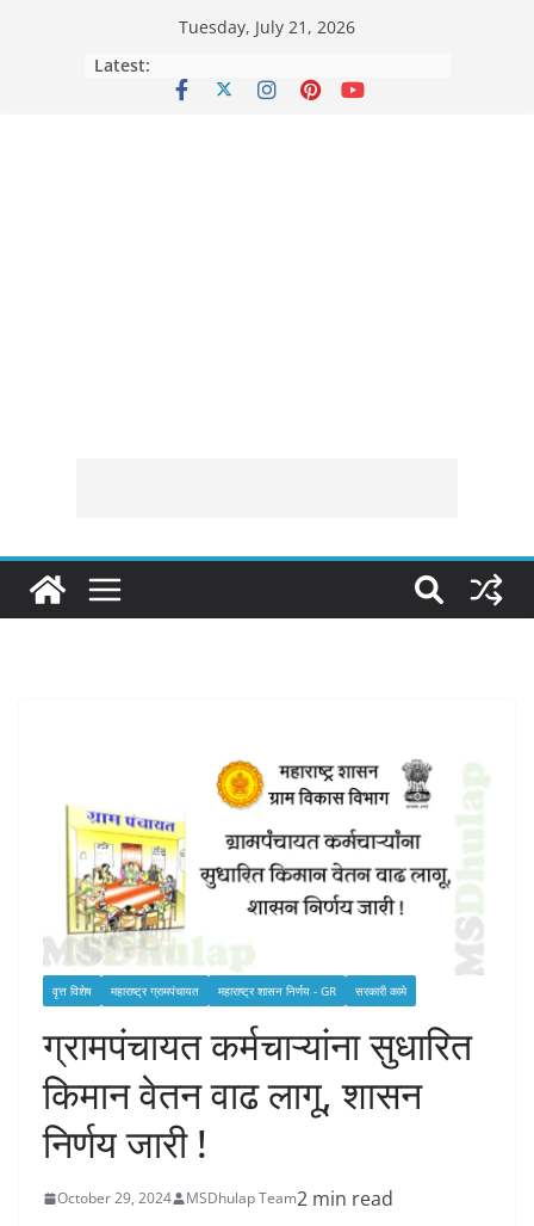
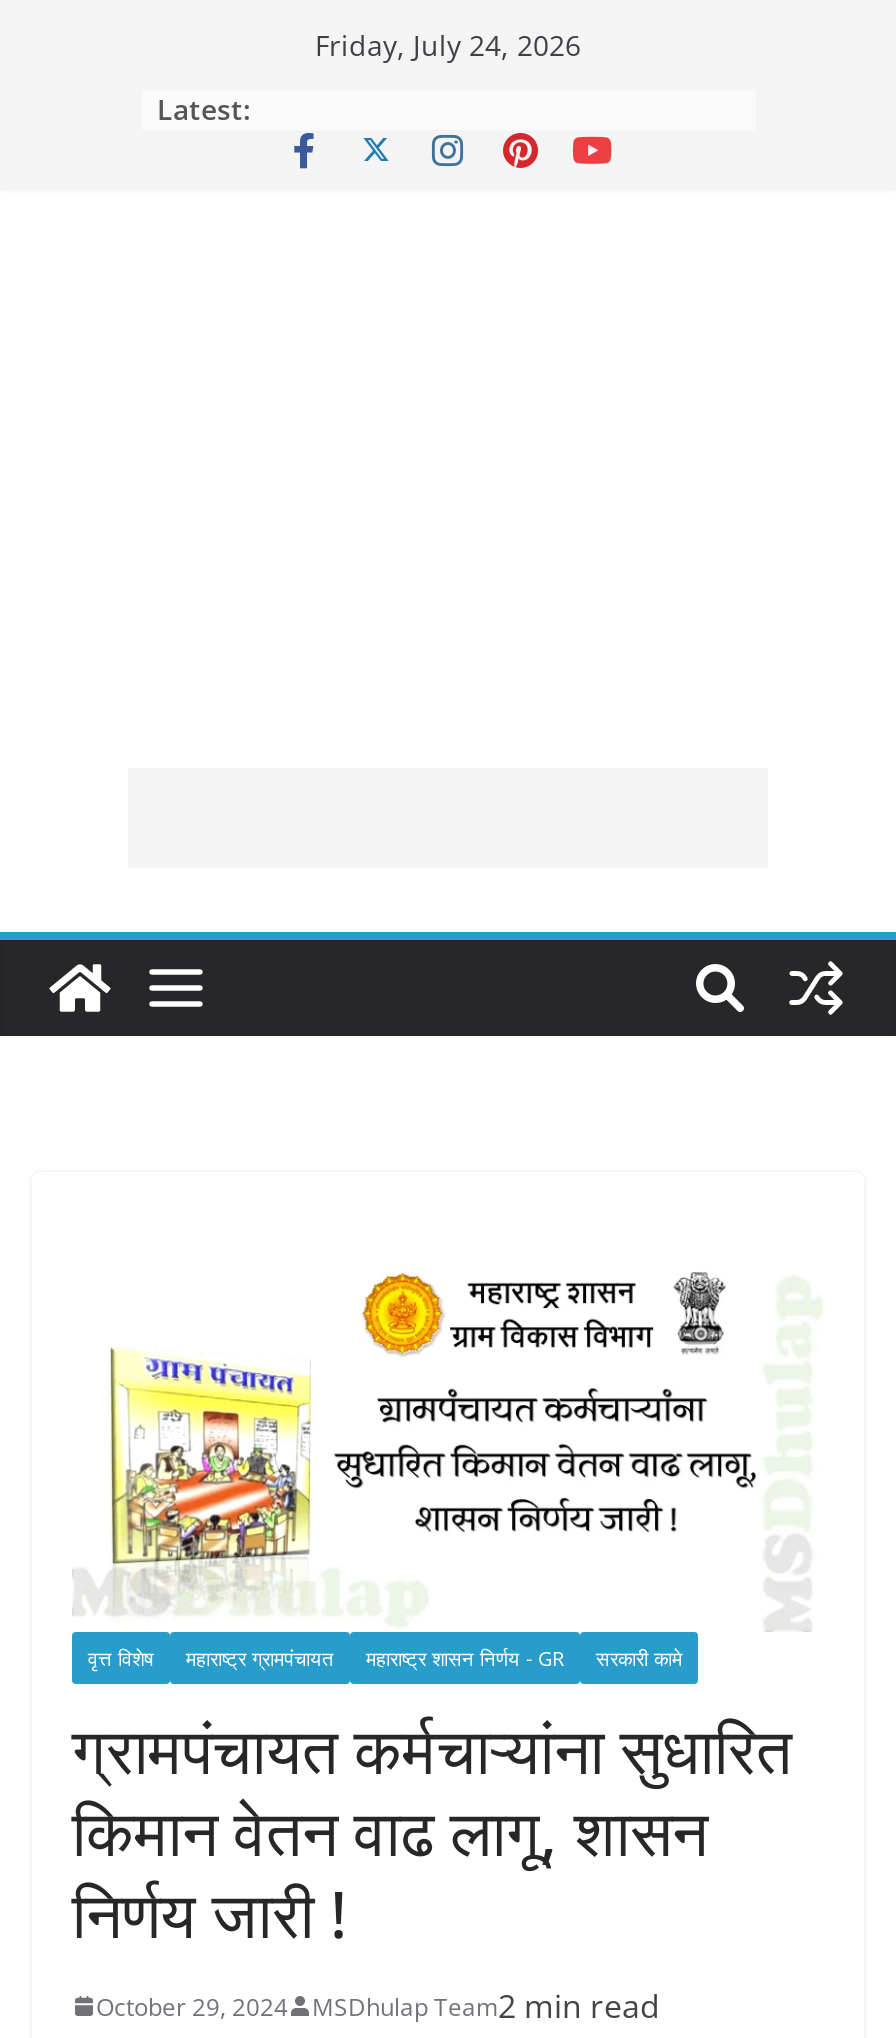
[179,16,355,38] Tuesday, July 21, 2026 -> [315,26,581,64] Friday, July 24, 2026

